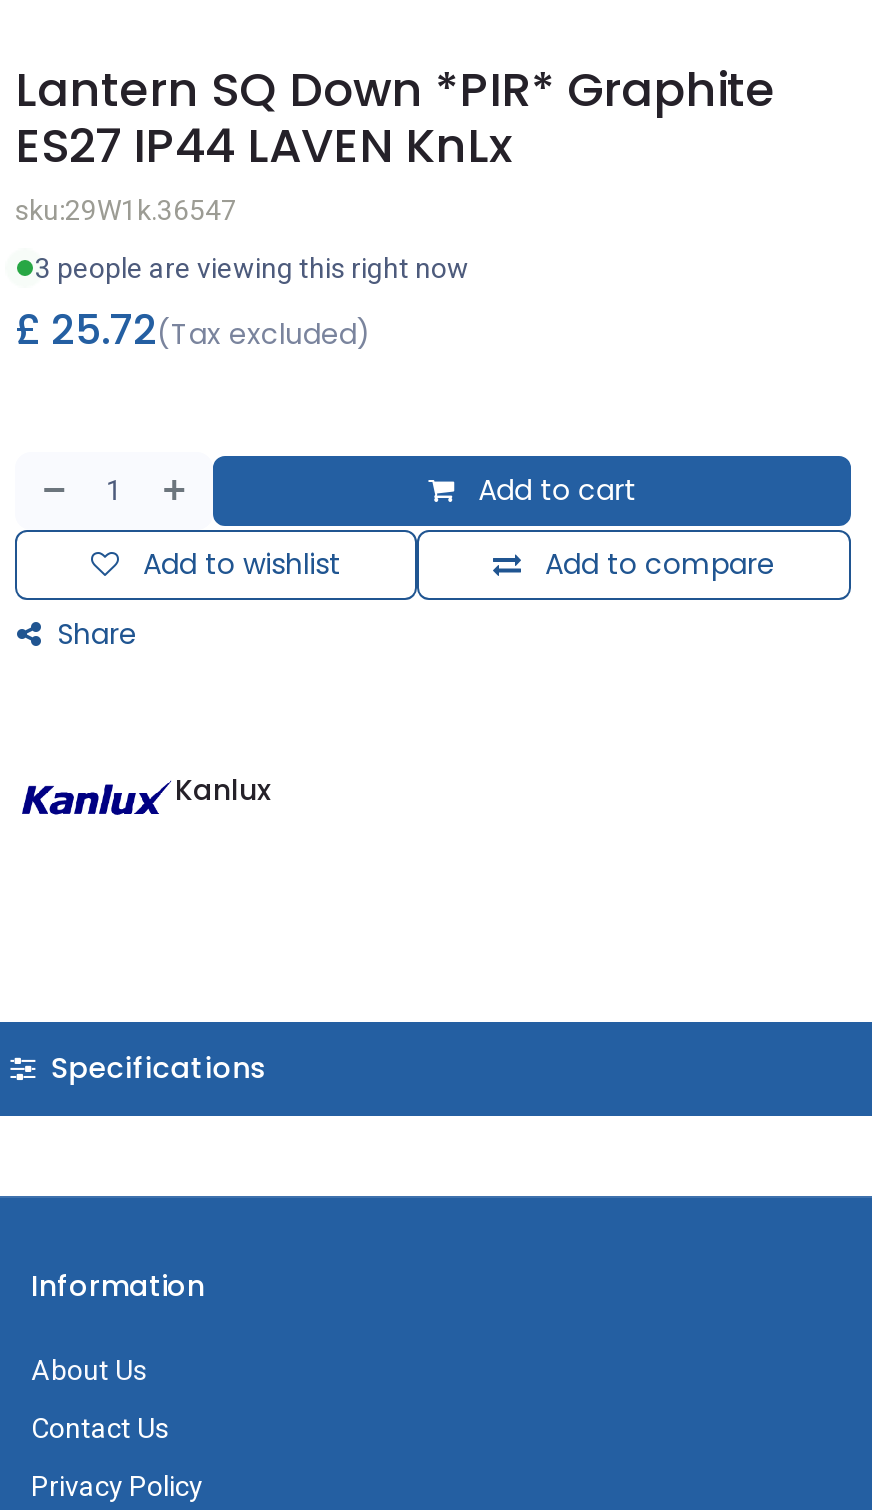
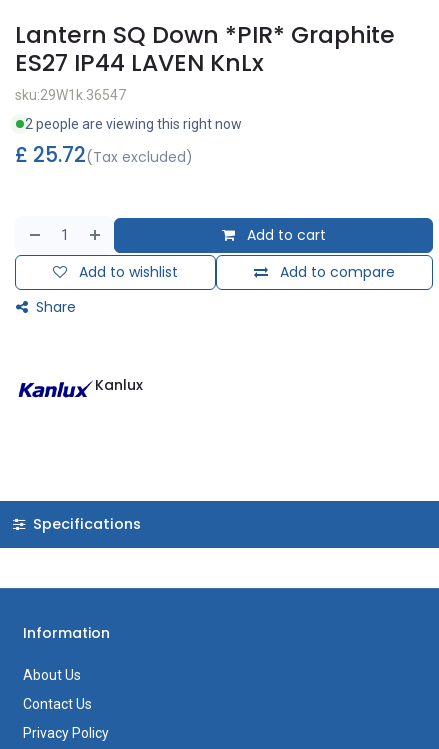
[35,252,469,284] 3 people are viewing this right now -> [25,116,242,132] 2 people are viewing this right now

